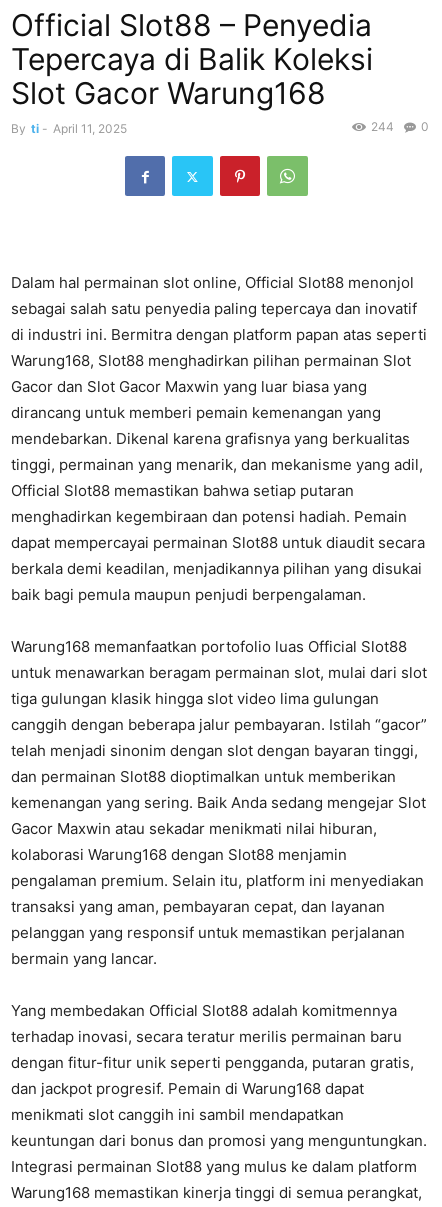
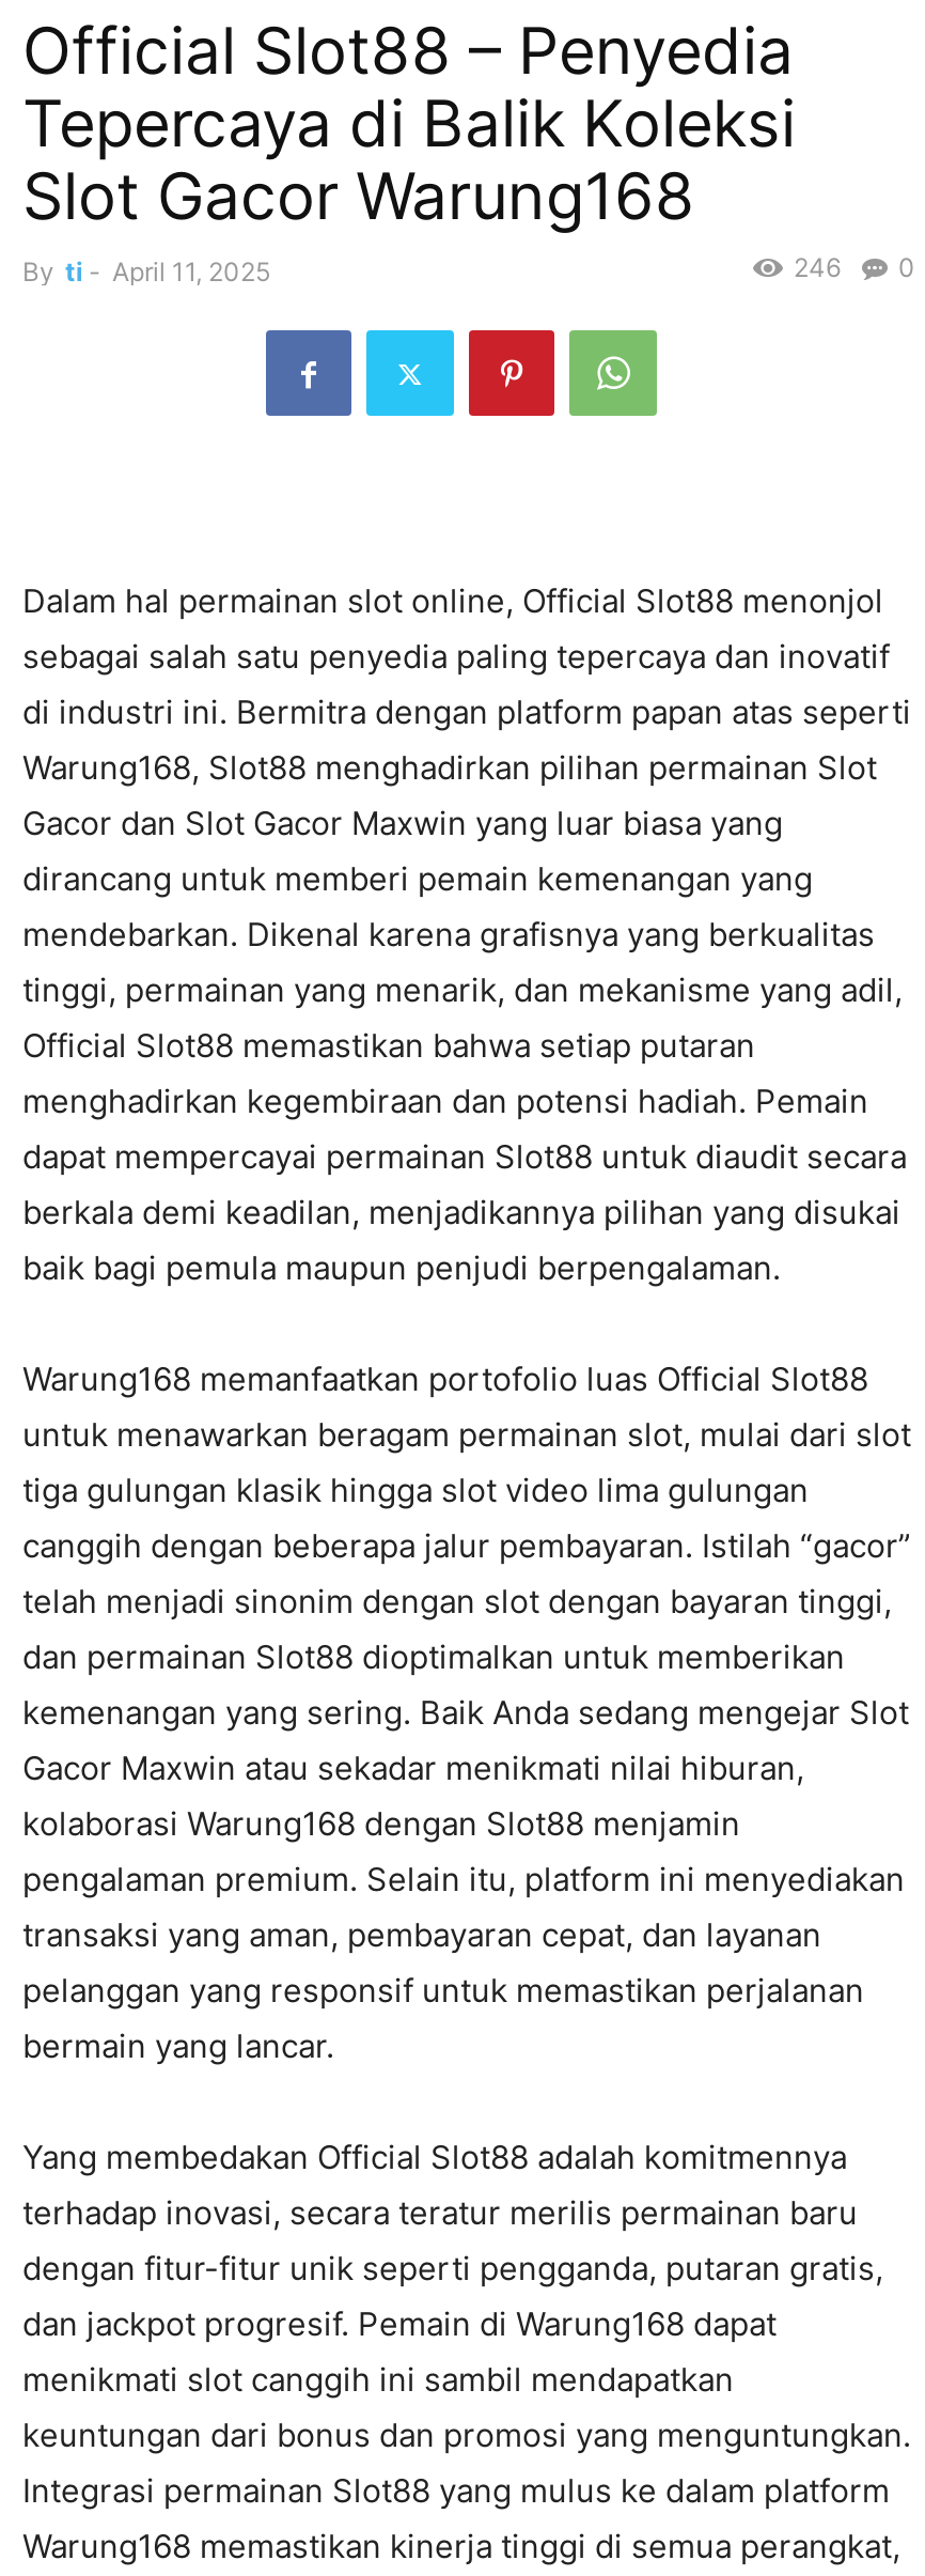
[371,119,429,134] 244 0 -> [794,251,915,283] 246 0

